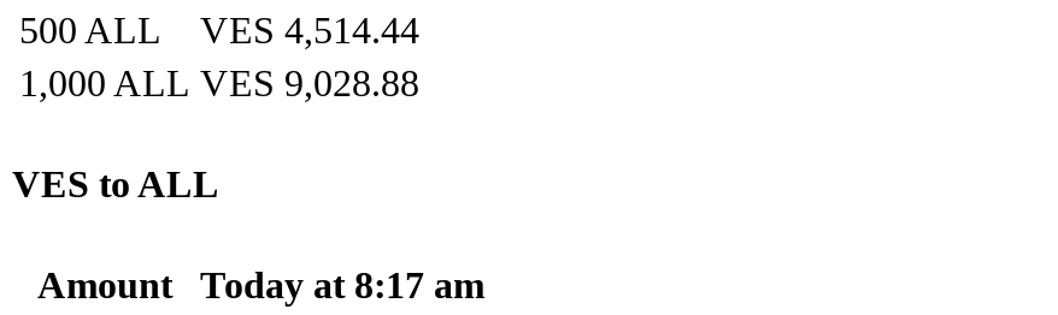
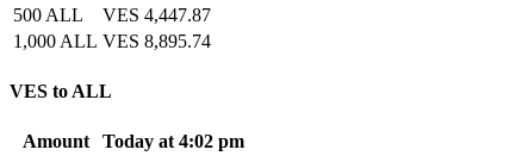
[19,9,419,50] 500 ALL VES 4,514.44 -> [13,4,211,25] 500 ALL VES 4,447.87
[19,62,419,103] 1,000 ALL VES 9,028.88 -> [13,31,211,51] 1,000 ALL VES 8,895.74
[37,265,484,306] Amount Today at 8:17 am -> [22,131,244,151] Amount Today at 4:02 pm

